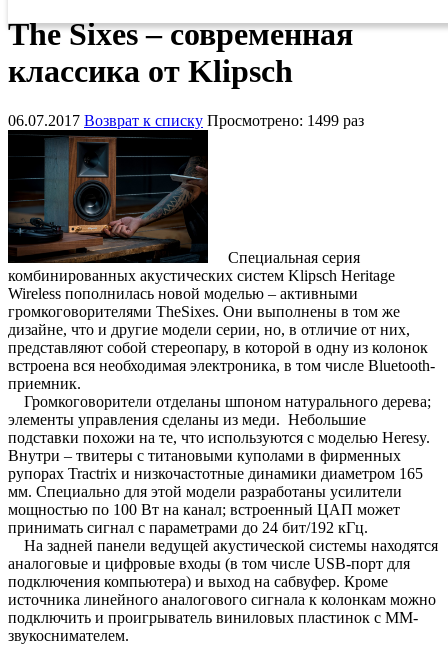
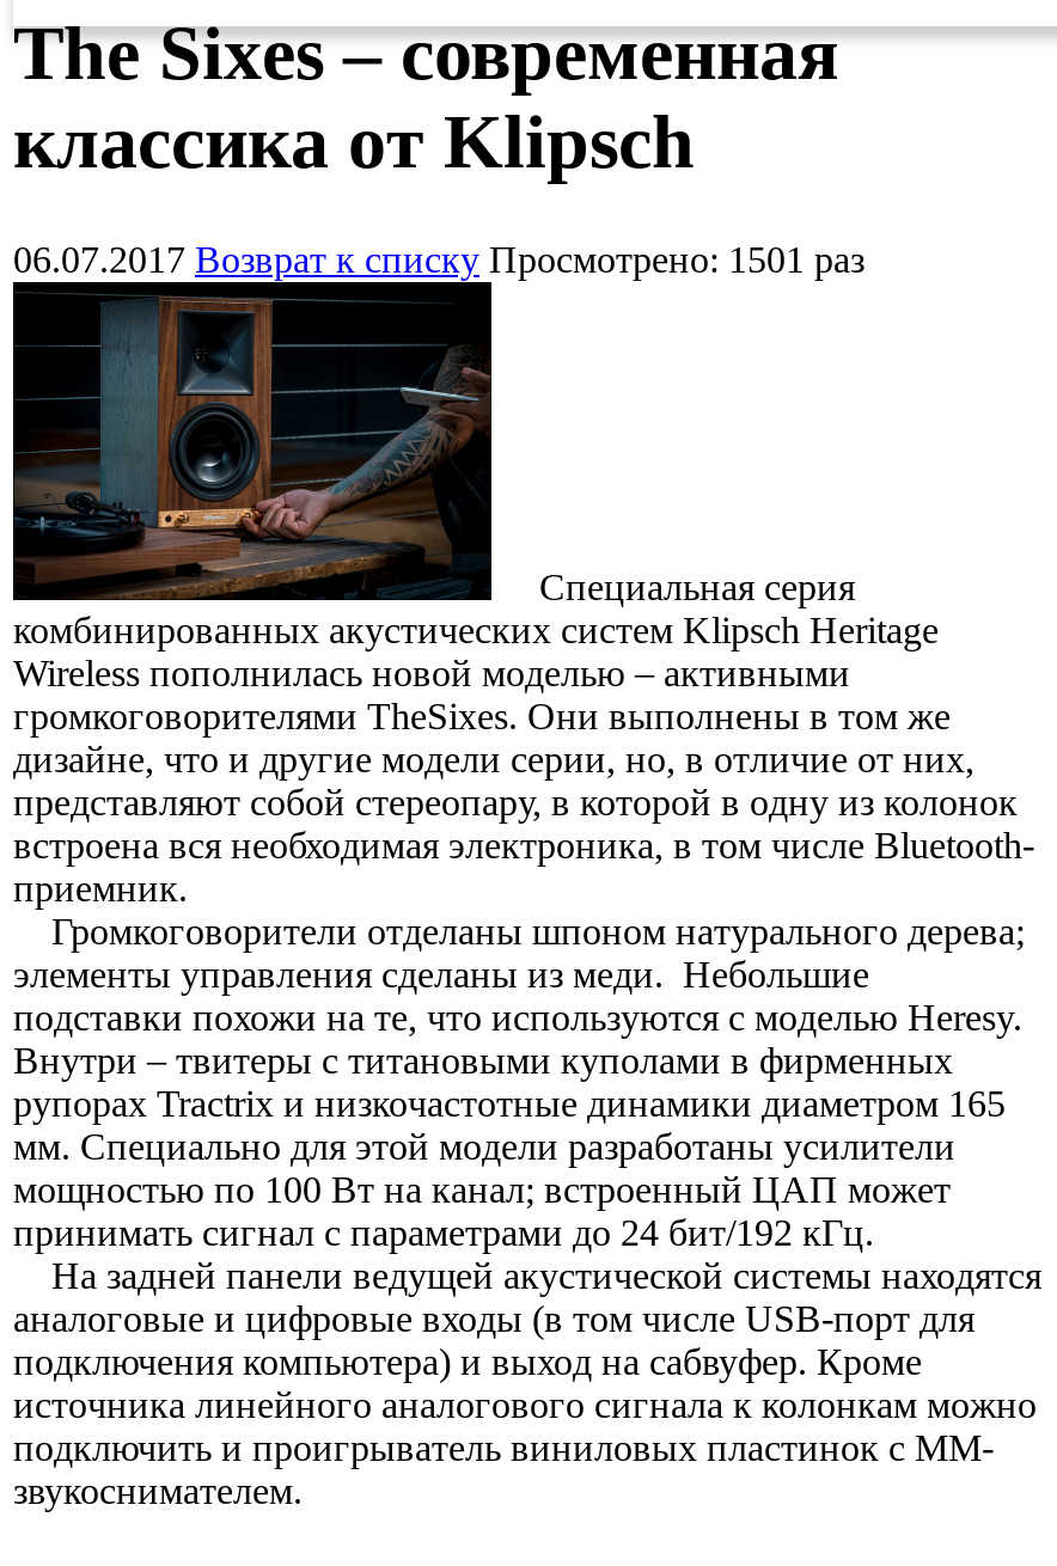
[8,112,364,129] 06.07.2017 Возврат к списку Просмотрено: 1499 раз -> [13,239,864,279] 06.07.2017 Возврат к списку Просмотрено: 1501 раз

